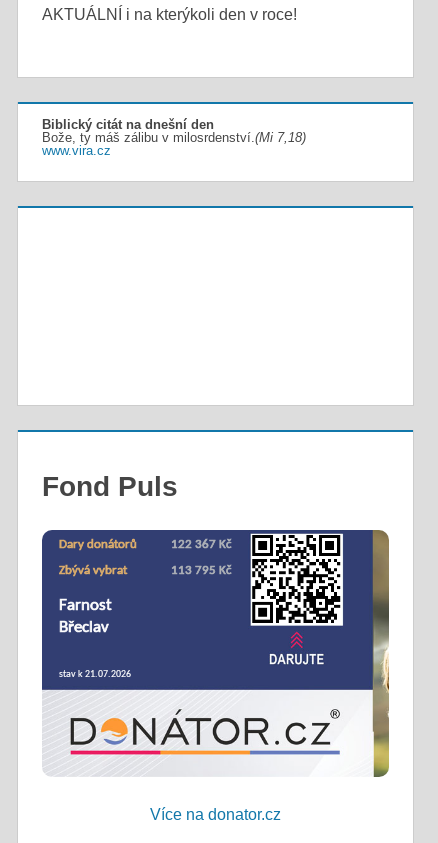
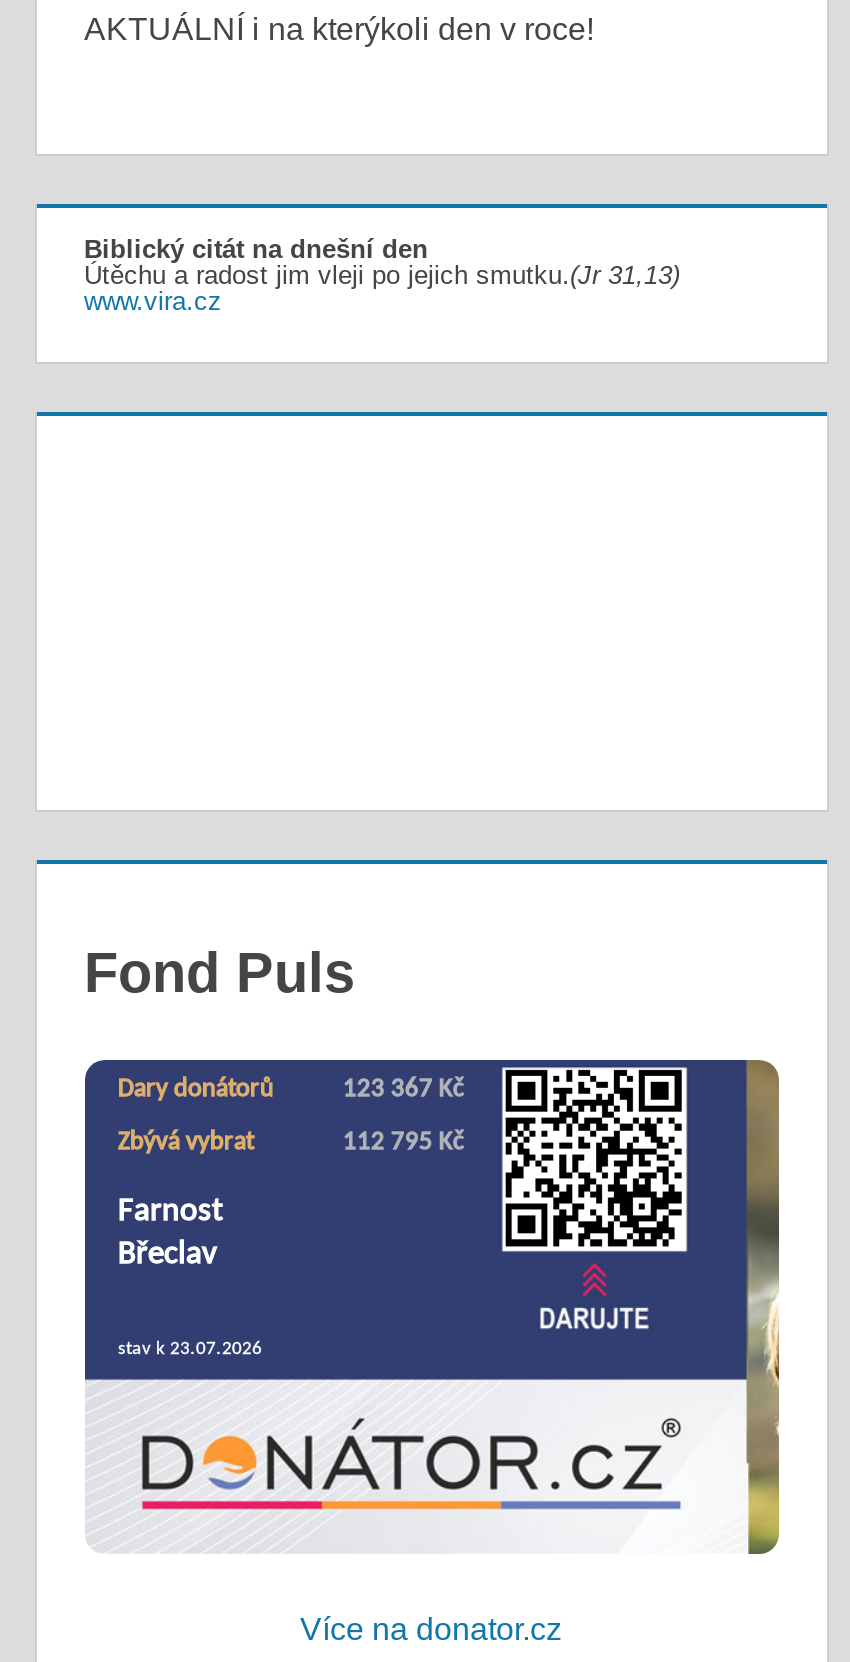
[41,130,305,145] Bože, ty máš zálibu v milosrdenství.(Mi 7,18) -> [84,260,680,290] Útěchu a radost jim vleji po jejich smutku.(Jr 31,13)

